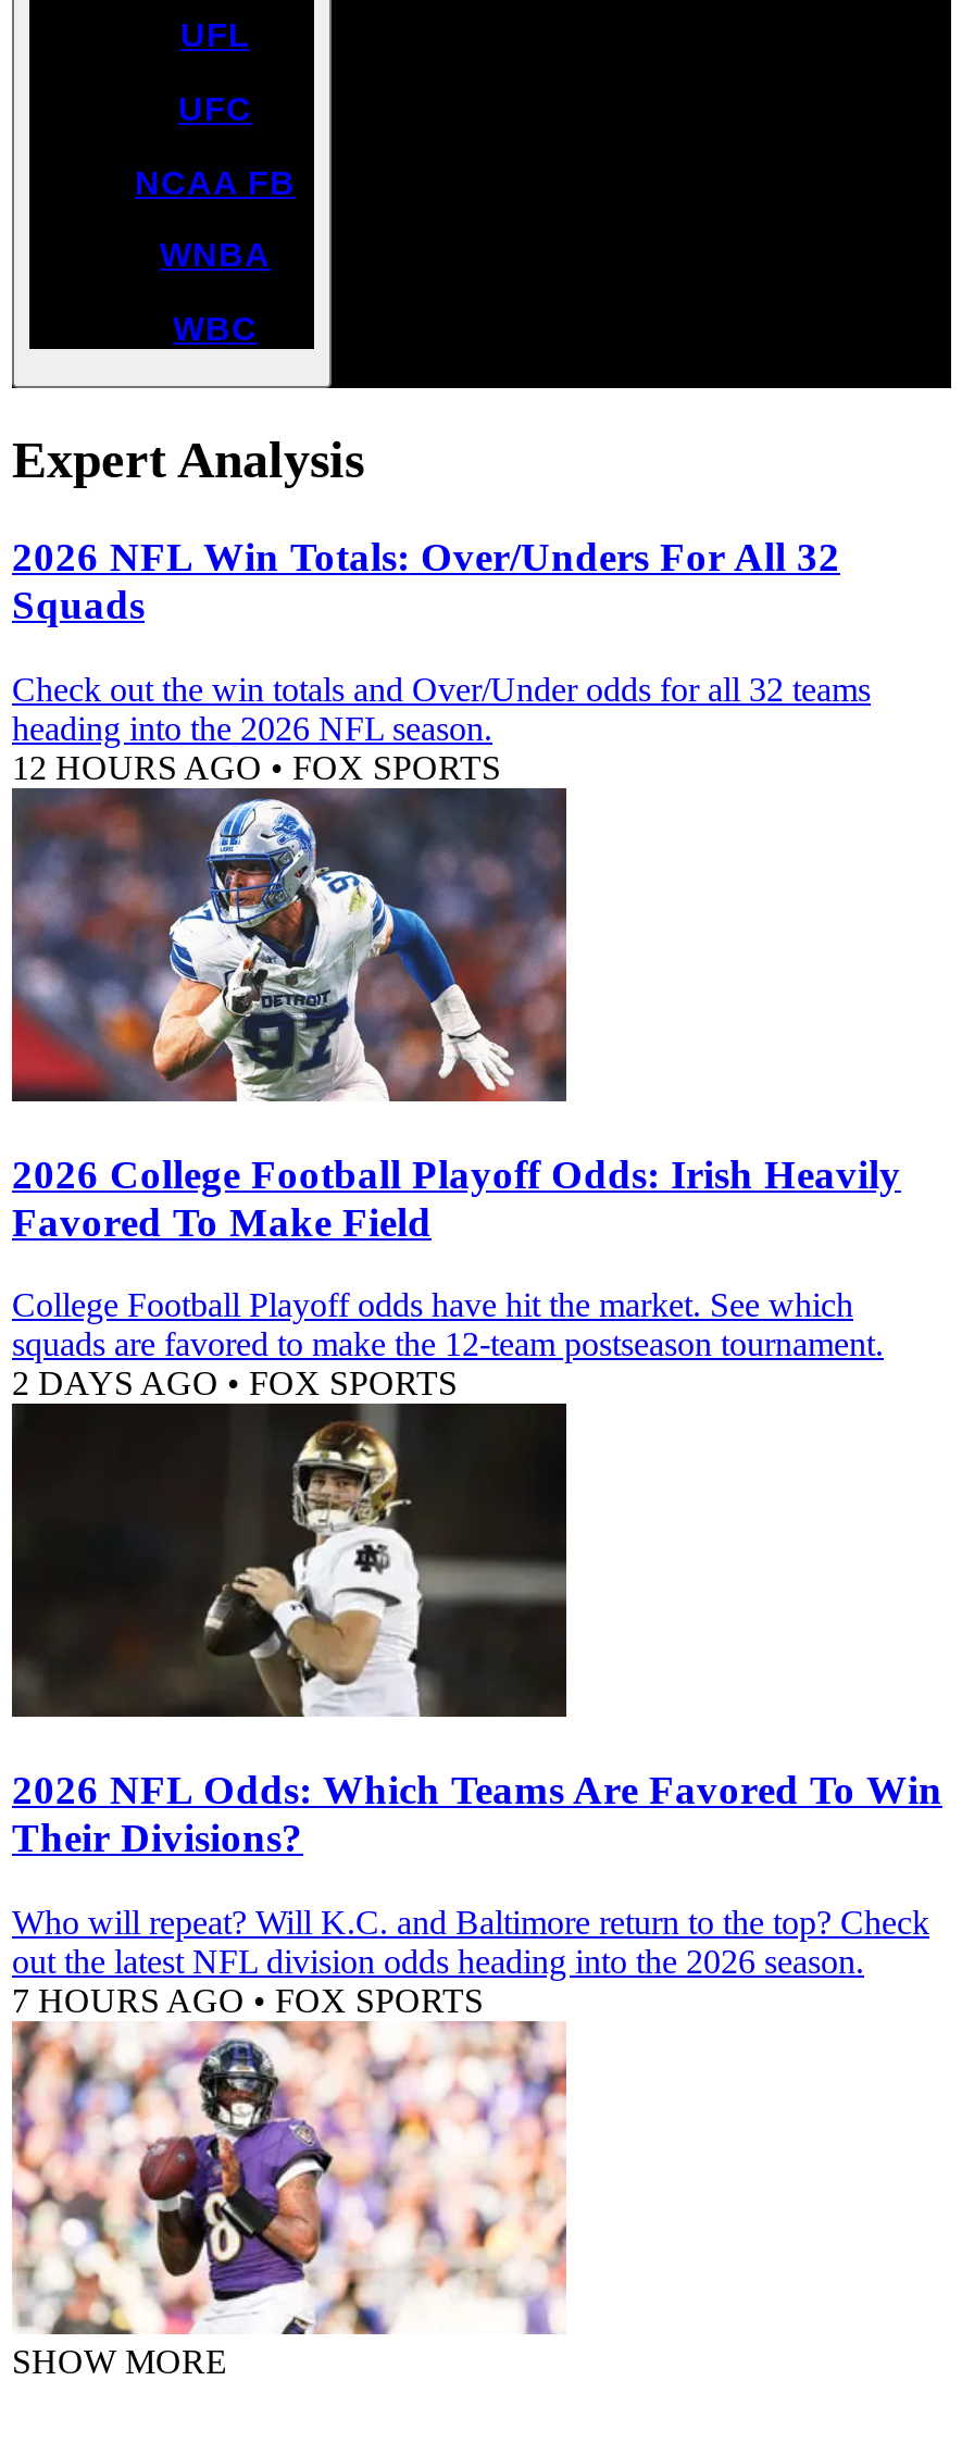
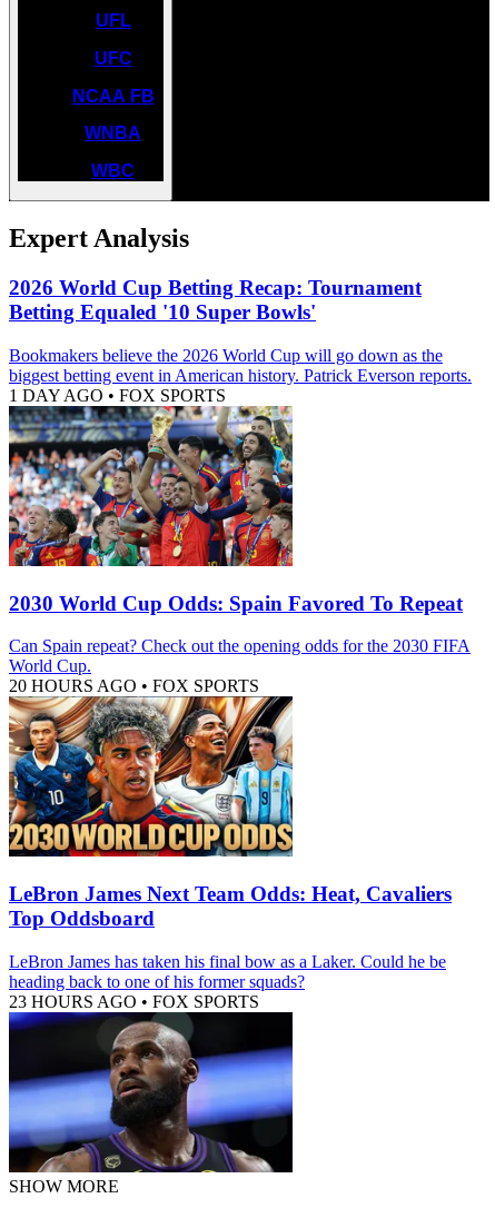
[12,534,840,628] 2026 NFL Win Totals: Over/Unders For All 32 | Squads -> [9,276,422,324] 2026 World Cup Betting Recap: Tournament | Betting Equaled '10 Super Bowls'
[12,671,871,786] Check out the win totals and Over/Under odds for all 32 teams | heading into the 2026 NFL season. | 12 HOURS AGO • FOX SPORTS -> [9,346,472,405] Bookmakers believe the 2026 World Cup will go down as the | biggest betting event in American history. Patrick Everson reports. | 1 DAY AGO • FOX SPORTS
[10,810,901,1244] [image] | 2026 College Football Playoff Odds: Irish Heavily | Favored To Make Field -> [8,406,463,615] [image] | 2030 World Cup Odds: Spain Favored To Repeat
[12,1287,884,1402] College Football Playoff odds have hit the market. See which | squads are favored to make the 12-team postseason tournament. | 2 DAYS AGO • FOX SPORTS -> [9,637,471,696] Can Spain repeat? Check out the opening odds for the 2030 FIFA | World Cup. | 20 HOURS AGO • FOX SPORTS
[10,1406,942,1860] [image] | 2026 NFL Odds: Which Teams Are Favored To Win | Their Divisions? -> [8,709,452,930] [image] | LeBron James Next Team Odds: Heat, Cavaliers | Top Oddsboard
[12,1903,929,2019] Who will repeat? Will K.C. and Baltimore return to the top? Check | out the latest NFL division odds heading into the 2026 season. | 7 HOURS AGO • FOX SPORTS -> [9,952,446,1011] LeBron James has taken his final bow as a Laker. Could he be | heading back to one of his former squads? | 23 HOURS AGO • FOX SPORTS
[10,2021,569,2336] [image] -> [8,1023,294,1173] [image]

